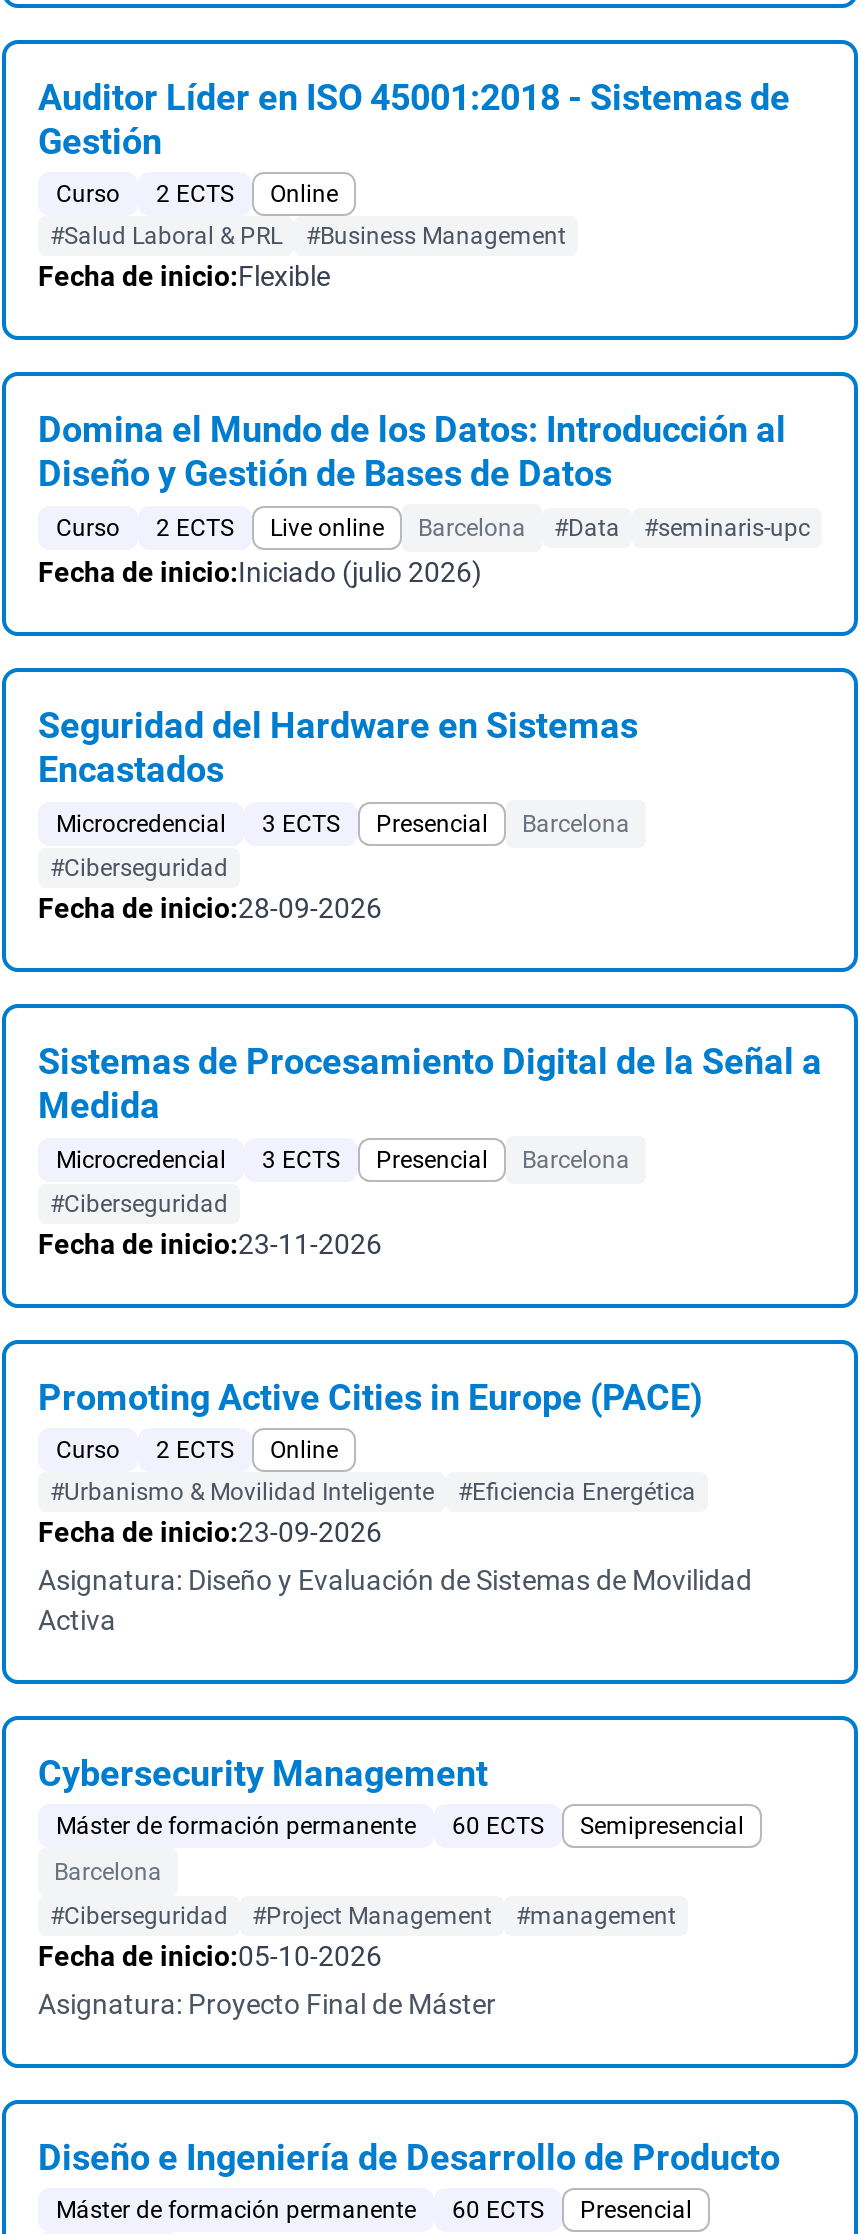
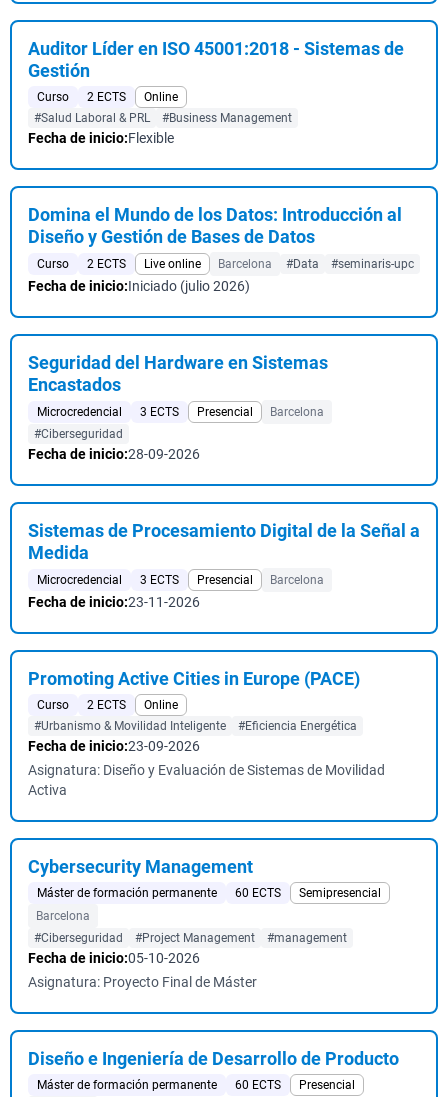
[50,1190,228,1218] #Ciberseguridad -> none

